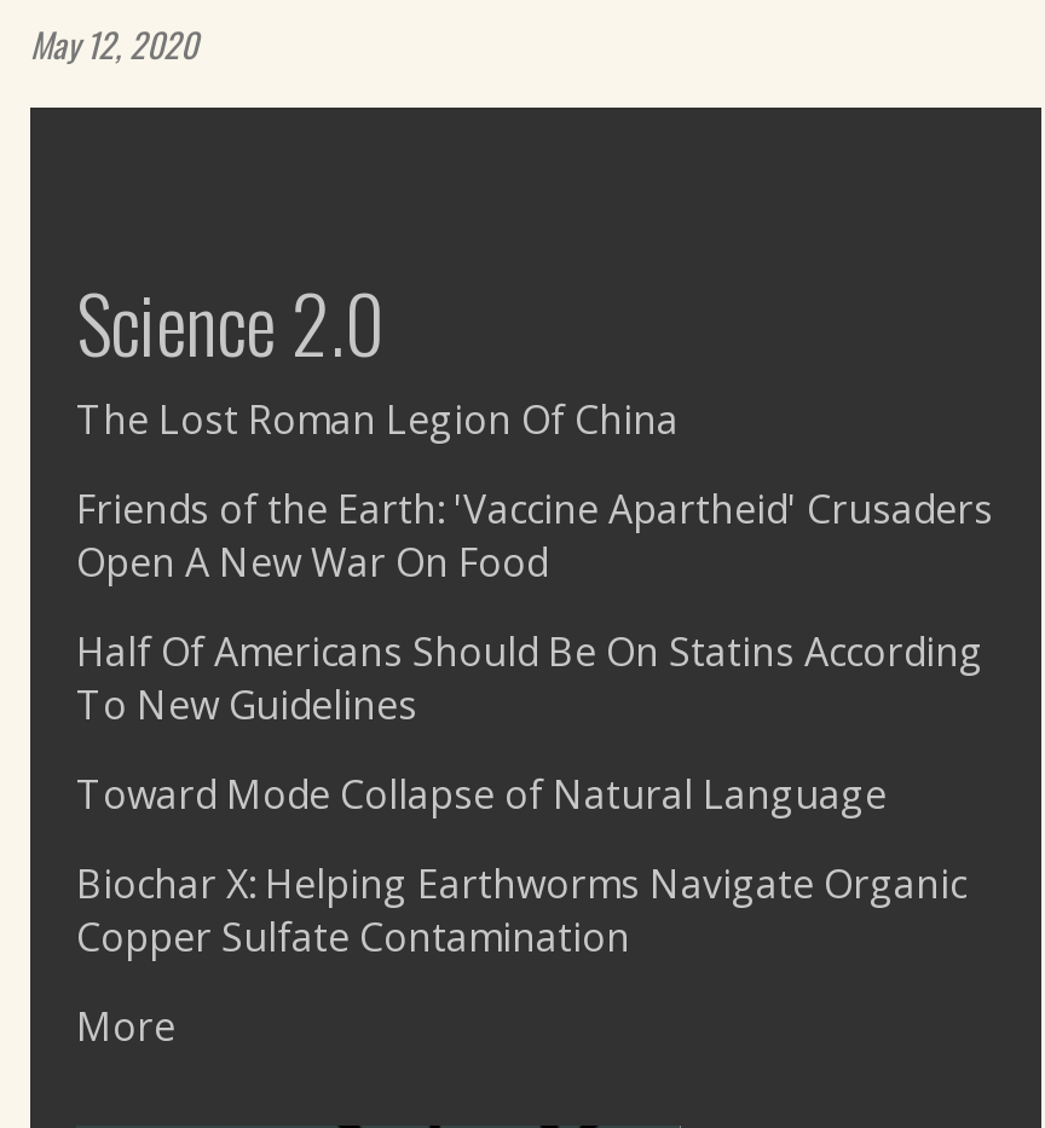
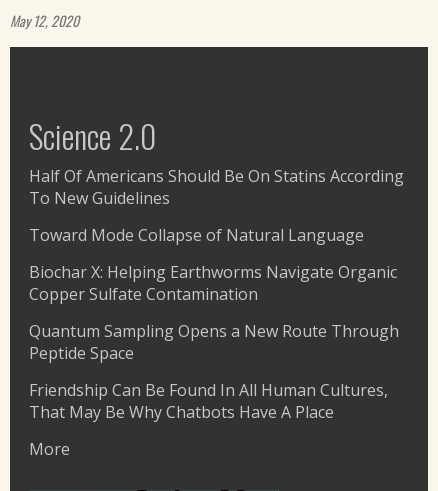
[76,393,993,589] The Lost Roman Legion Of China | Friends of the Earth: 'Vaccine Apartheid' Crusaders | Open A New War On Food -> none
moved [76,625,983,964] -> [29,165,404,305]: Half Of Americans Should Be On Statins According | To New Guidelines | Toward Mode Collapse of Natural Language | Biochar X: Helping Earthworms Navigate Organic | Copper Sulfate Contamination
none -> [29,320,399,423] Quantum Sampling Opens a New Route Through | Peptide Space | Friendship Can Be Found In All Human Cultures, | That May Be Why Chatbots Have A Place

